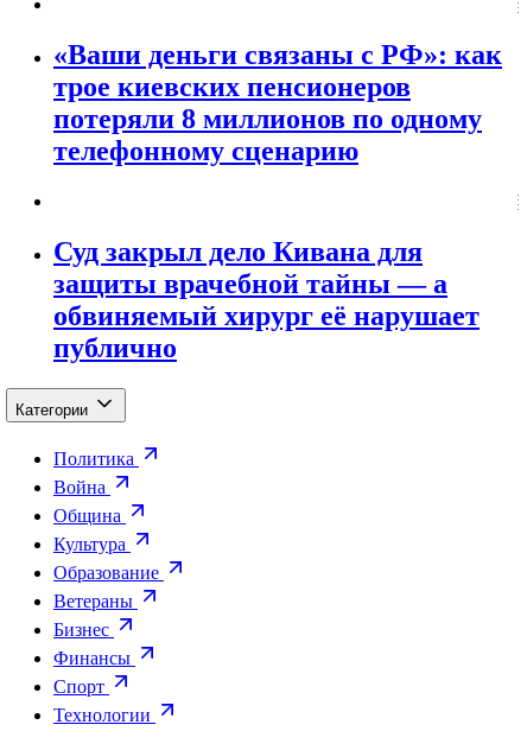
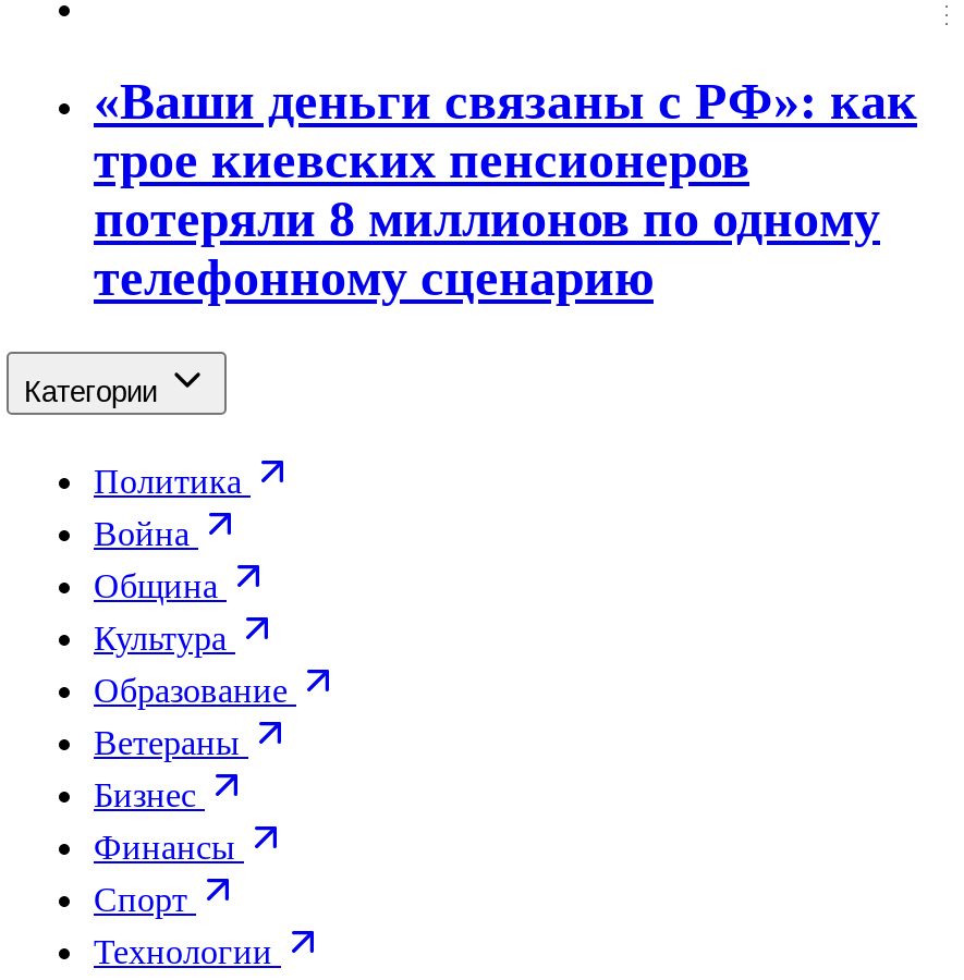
[53,236,480,363] Суд закрыл дело Кивана для | защиты врачебной тайны — а | обвиняемый хирург её нарушает | публично -> none

